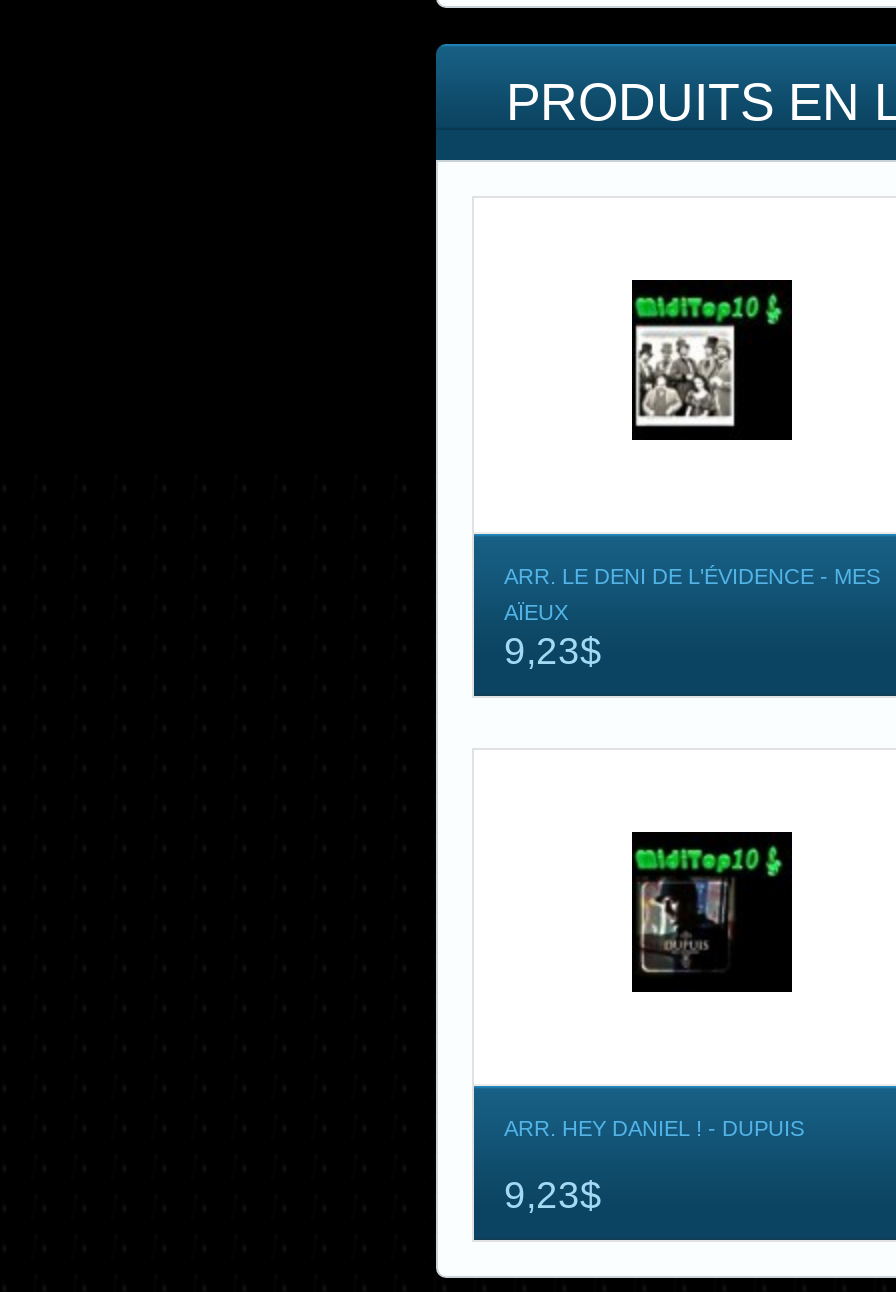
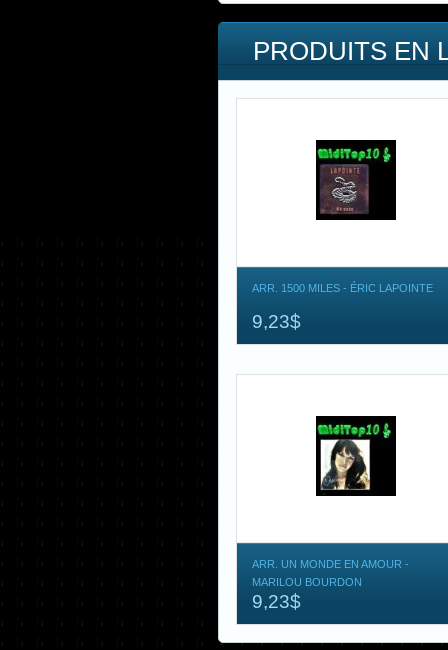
[636,324,736,426] [image] -> [317,162,369,214] [image]
[504,564,880,624] ARR. LE DENI DE L'ÉVIDENCE - MES | AÏEUX -> [252,282,433,294] ARR. 1500 MILES - ÉRIC LAPOINTE
[632,830,792,994] [image] -> [316,415,396,497] [image]
[504,1116,804,1140] ARR. HEY DANIEL ! - DUPUIS -> [252,558,409,588] ARR. UN MONDE EN AMOUR - | MARILOU BOURDON

